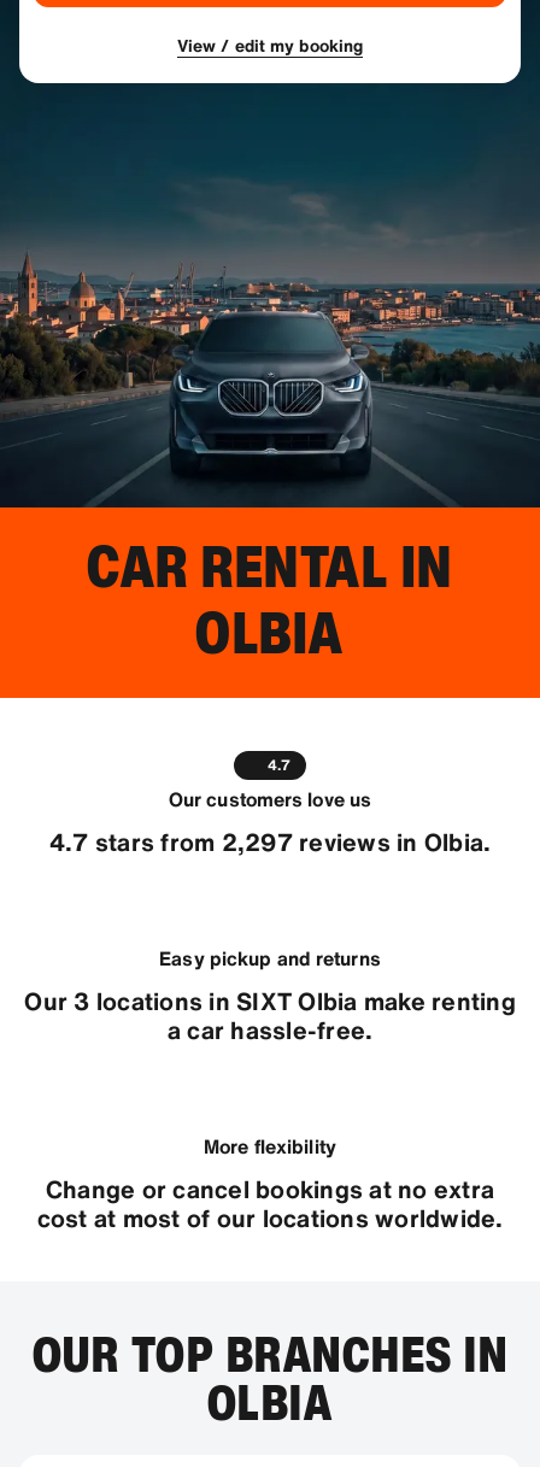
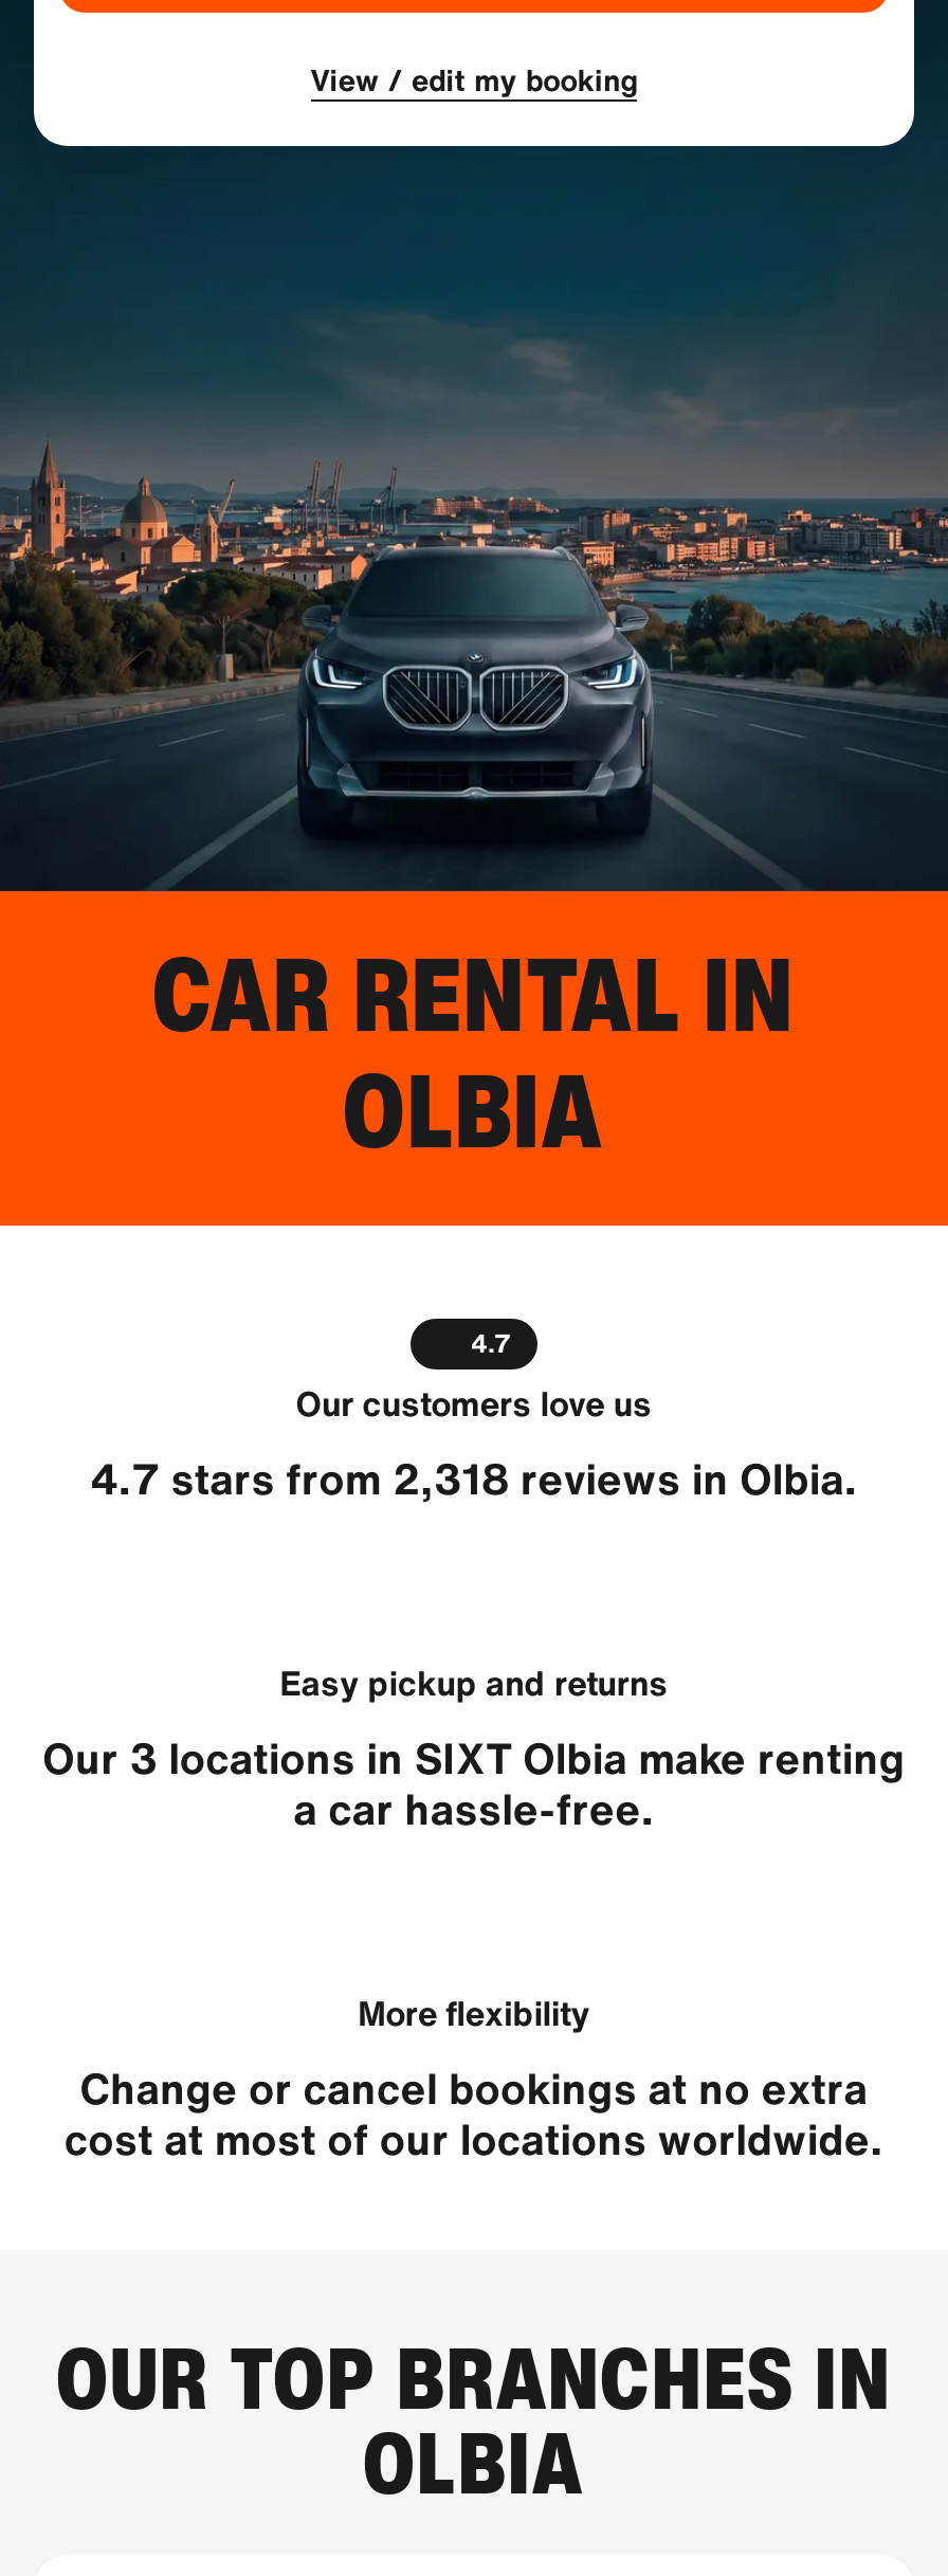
[49,825,491,859] 4.7 stars from 2,297 reviews in Olbia. -> [91,1448,857,1509] 4.7 stars from 2,318 reviews in Olbia.

